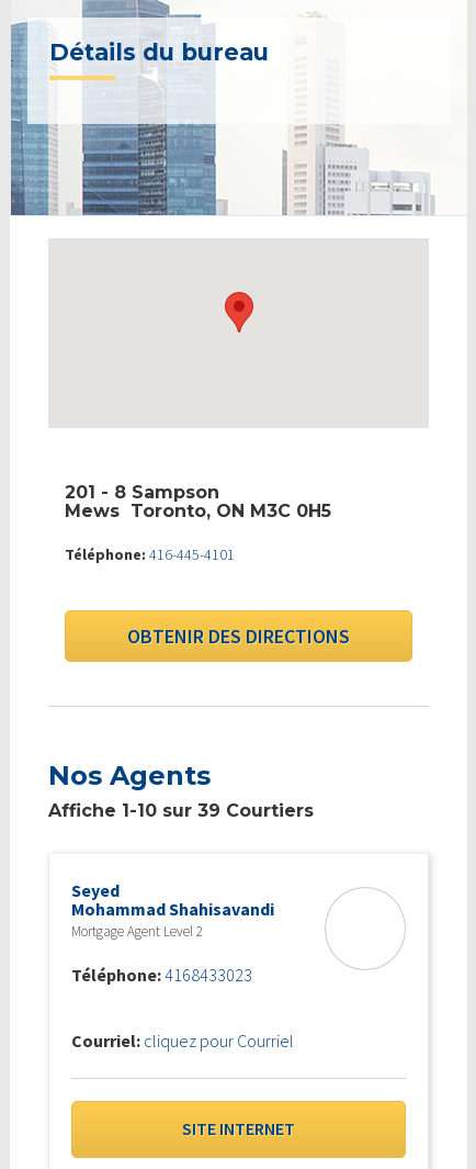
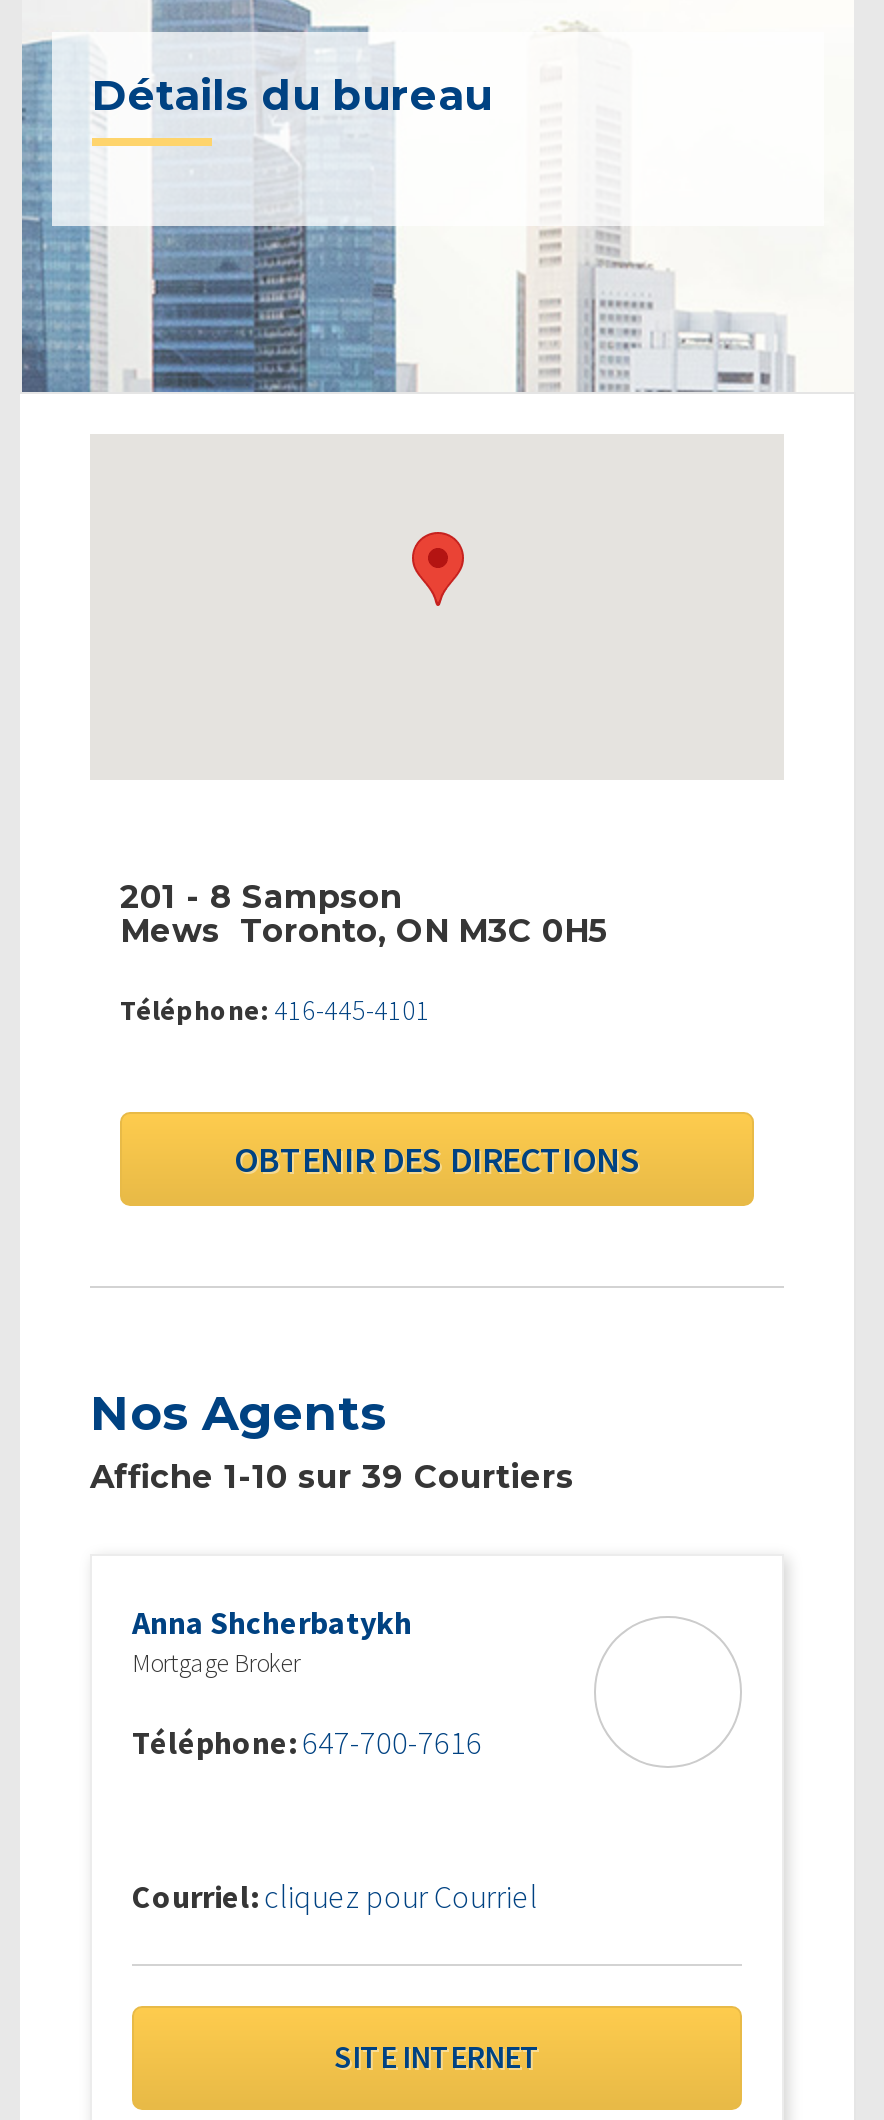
[71,879,274,941] Seyed | Mohammad Shahisavandi | Mortgage Agent Level 2 -> [132,1602,412,1680] Anna Shcherbatykh | Mortgage Broker
[71,964,252,986] Téléphone: 4168433023 -> [132,1722,482,1762] Téléphone: 647-700-7616

